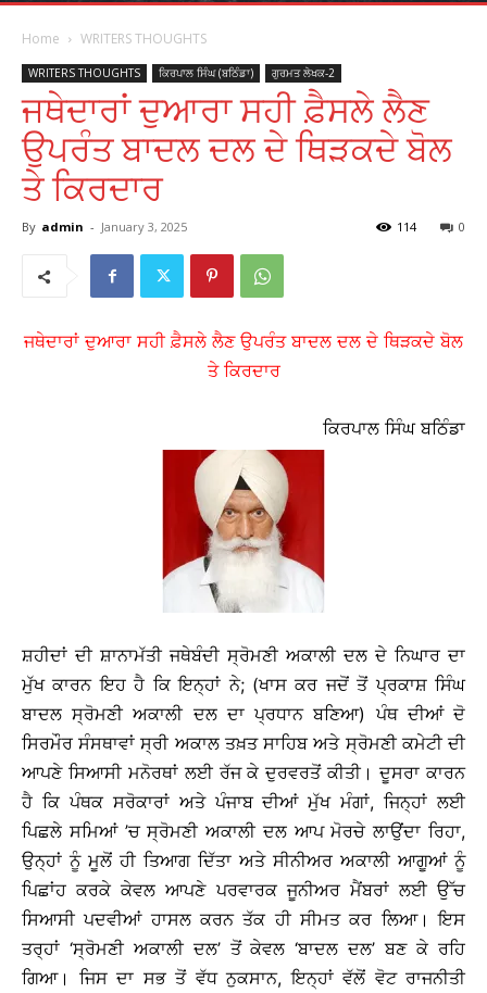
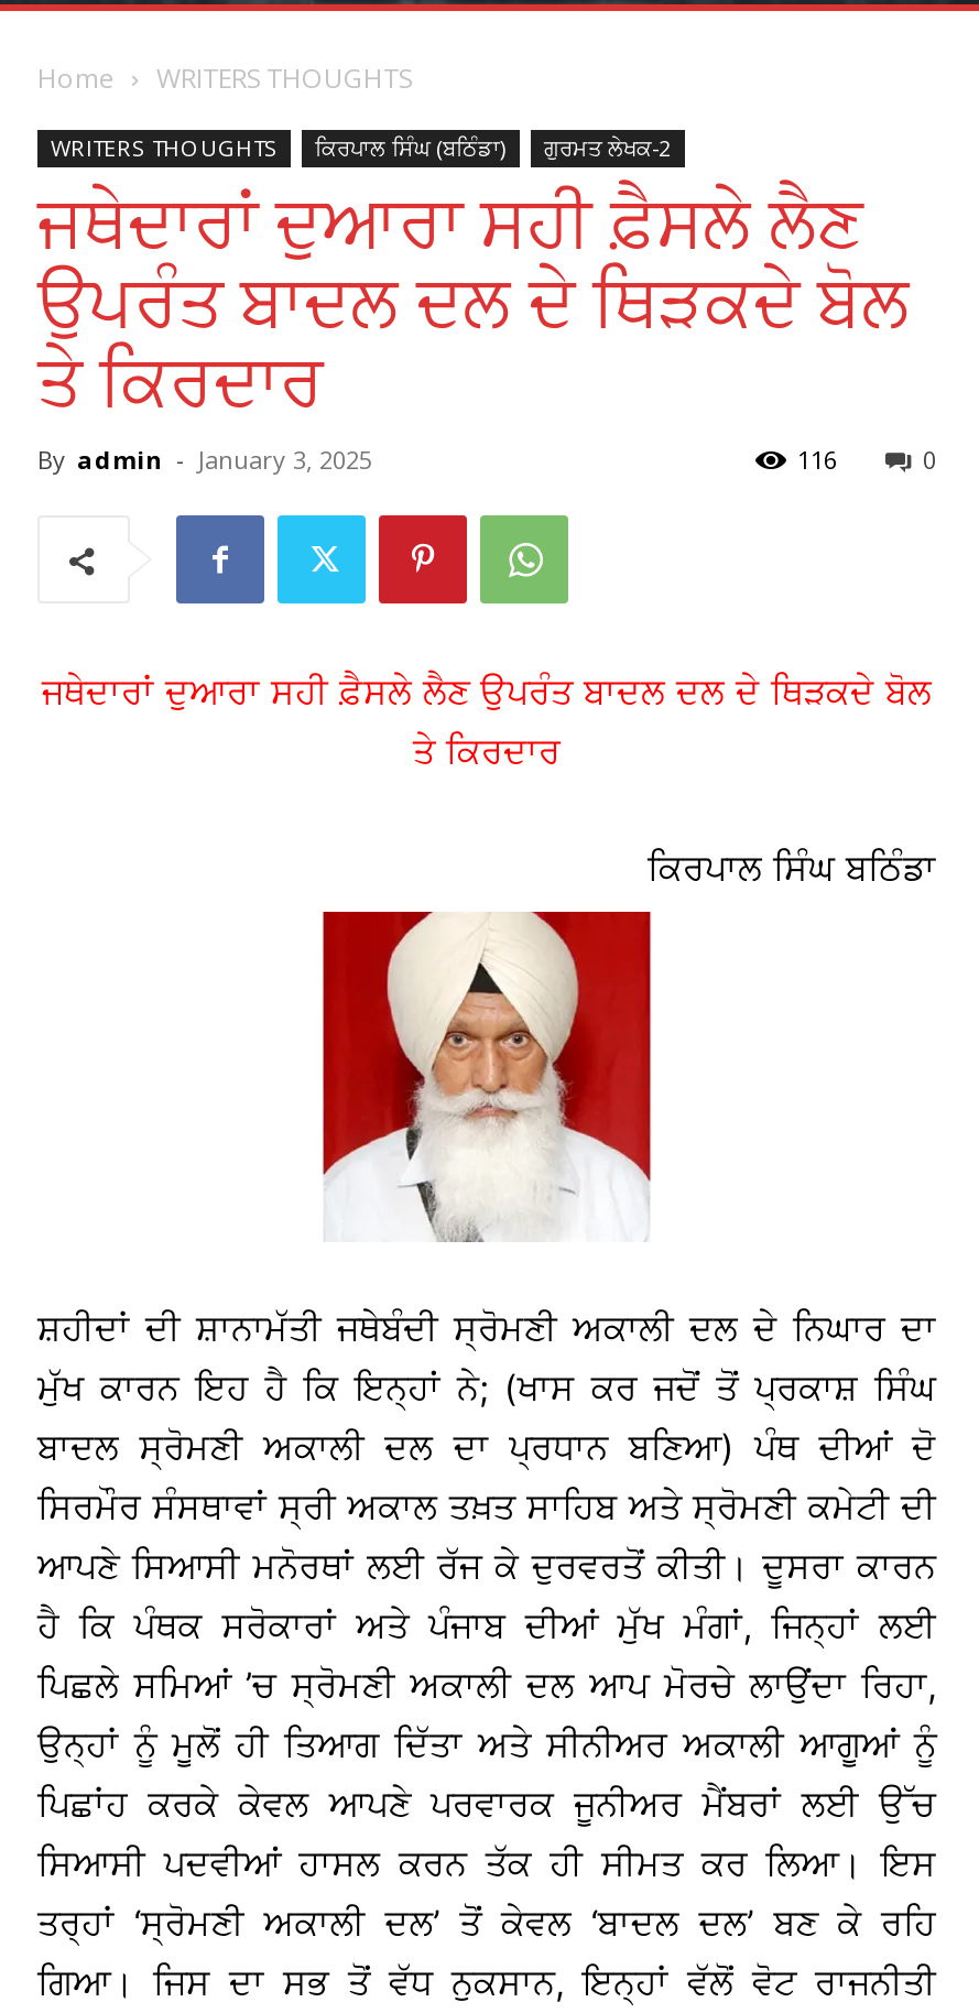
[397,218,416,235] 114 -> [797,443,837,476] 116

